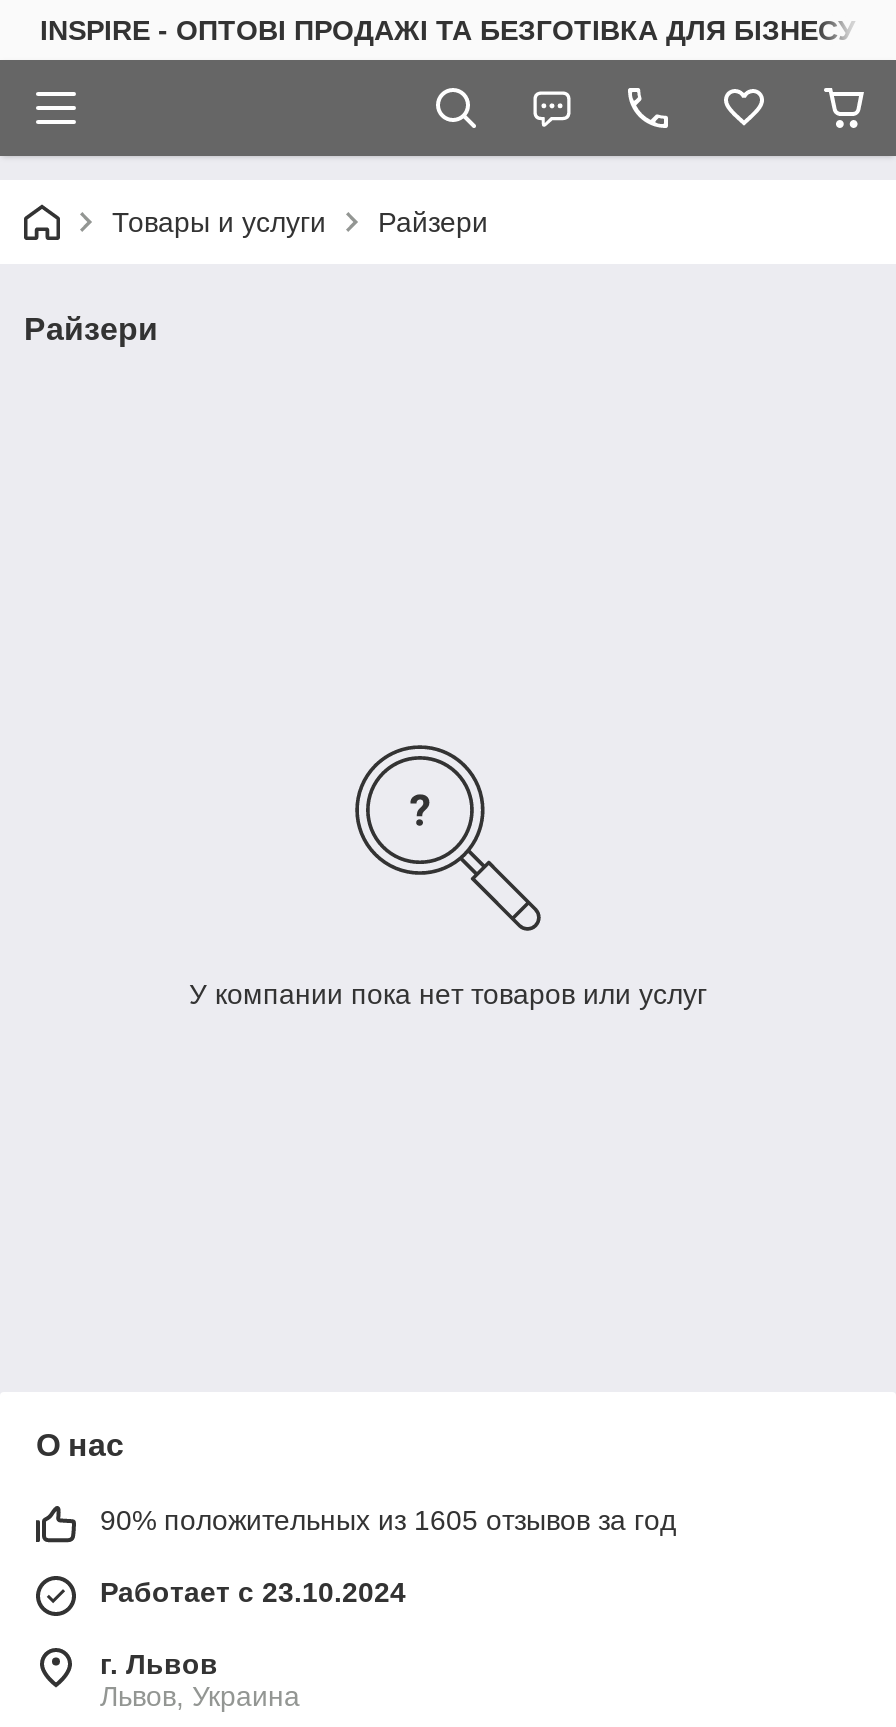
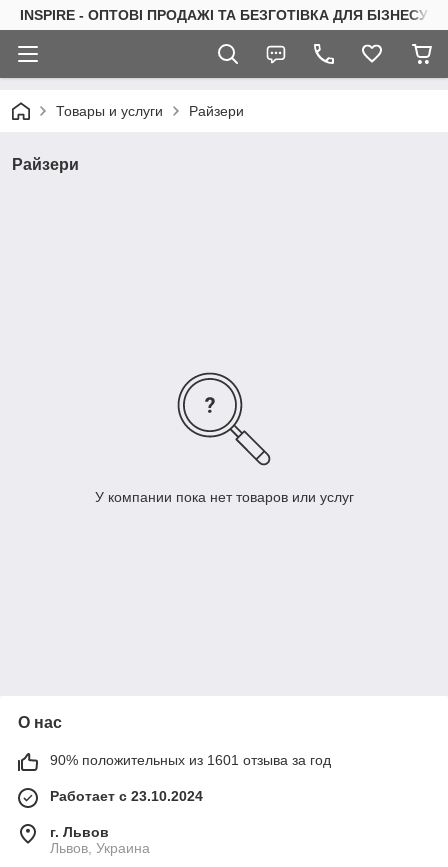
[100,1505,676,1537] 90% положительных из 1605 отзывов за год -> [50,752,331,768] 90% положительных из 1601 отзыва за год

